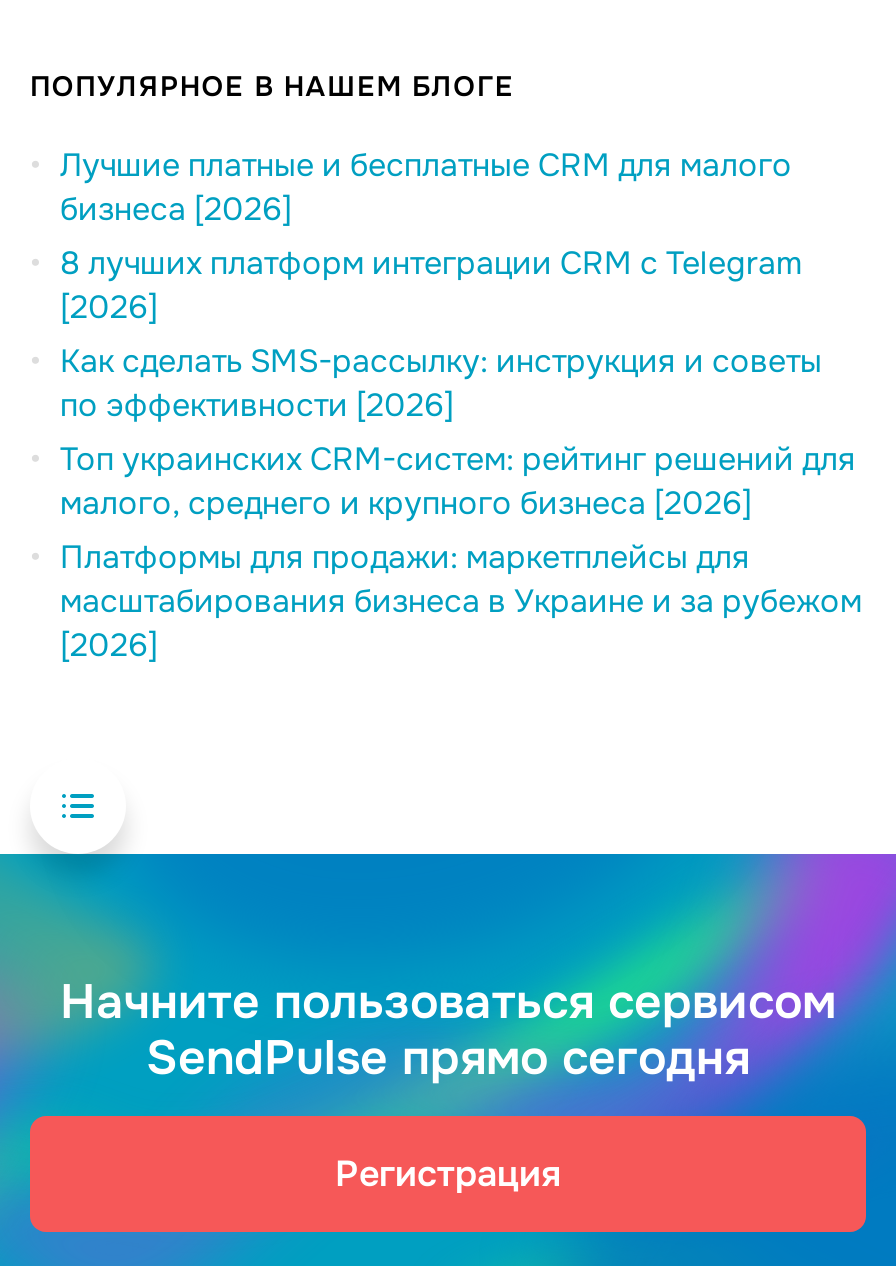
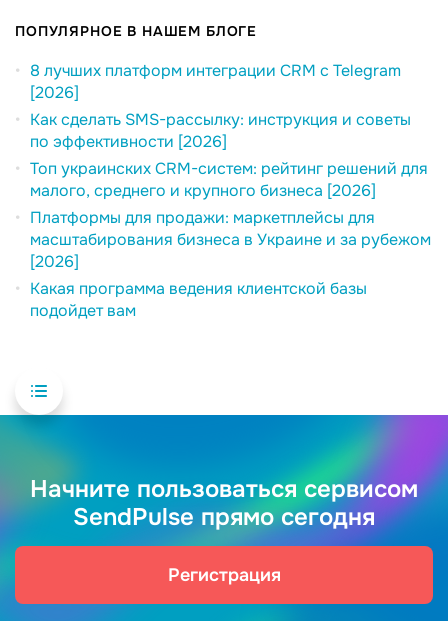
[60,145,792,231] Лучшие платные и бесплатные CRM для малого | бизнеса [2026] -> none
moved [60,243,862,667] -> [30,60,431,272]: 8 лучших платформ интеграции CRM с Telegram | [2026] | по эффективности [2026] | Топ украинских CRM-систем: рейтинг решений для | малого, среднего и крупного бизнеса [2026] | Платформы для продажи: маркетплейсы для | масштабирования бизнеса в Украине и за рубежом | [2026]
none -> [30,278,367,321] Какая программа ведения клиентской базы | подойдет вам

